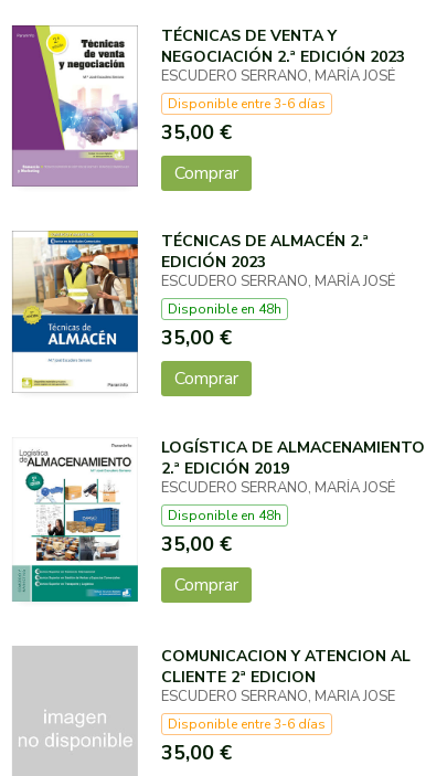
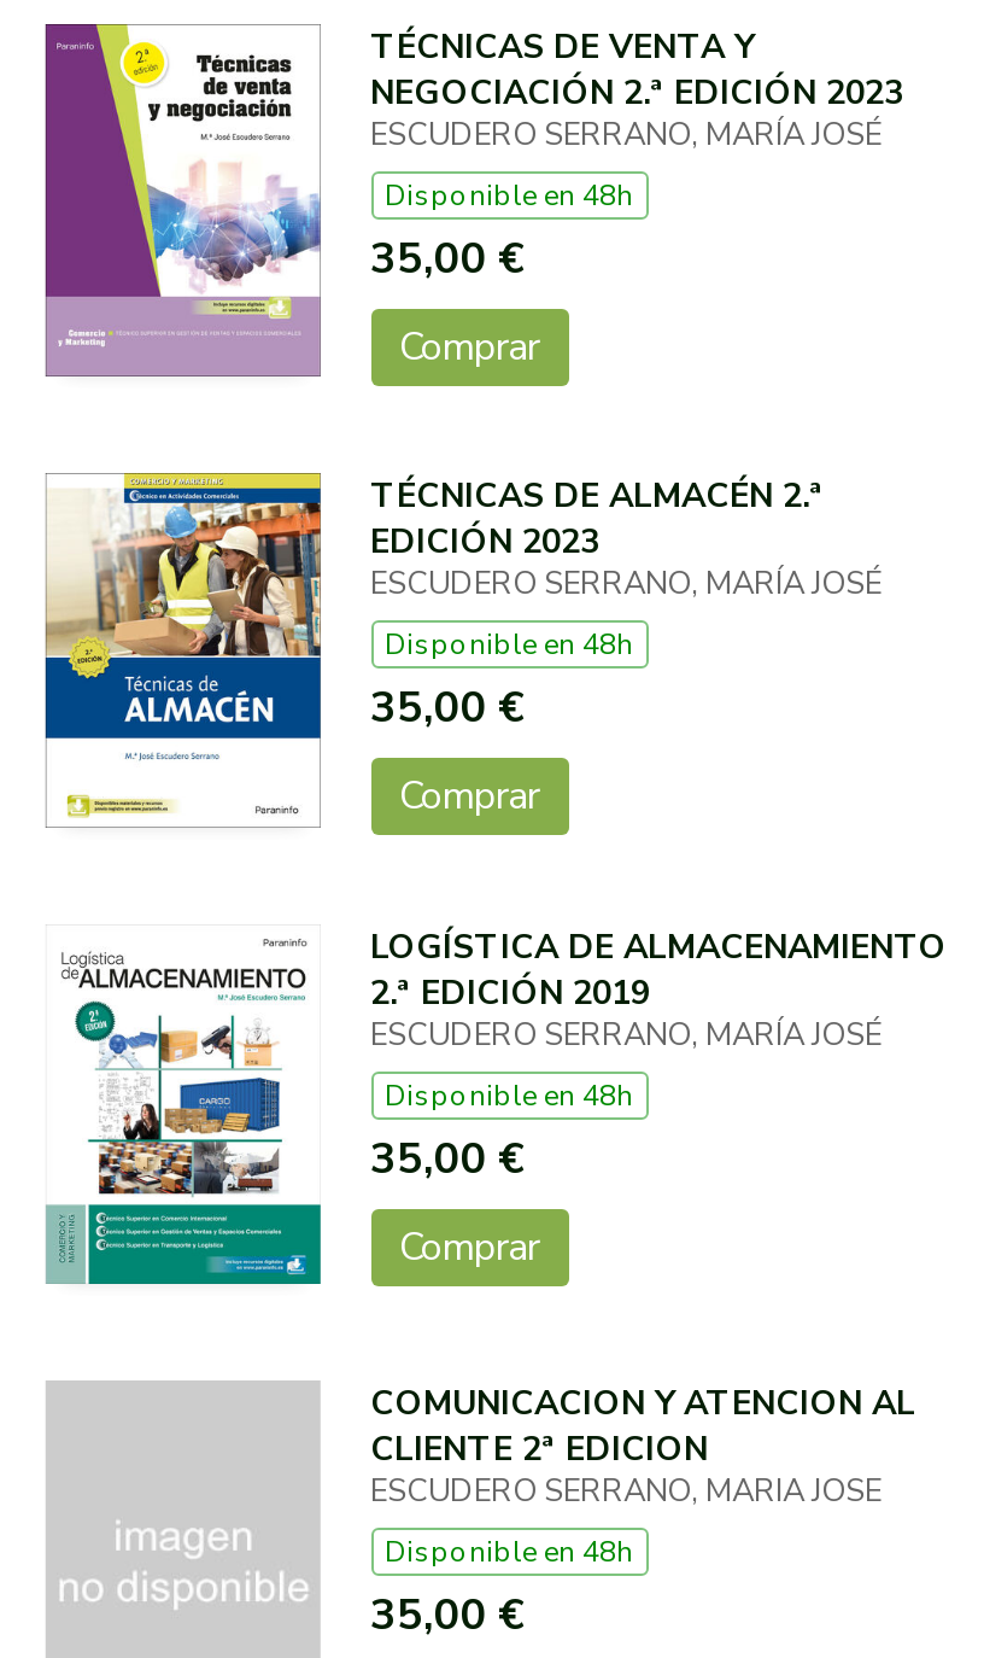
[167,95,325,112] Disponible entre 3-6 días -> [385,176,633,214] Disponible en 48h
[167,715,325,733] Disponible entre 3-6 días -> [385,1532,633,1571] Disponible en 48h

